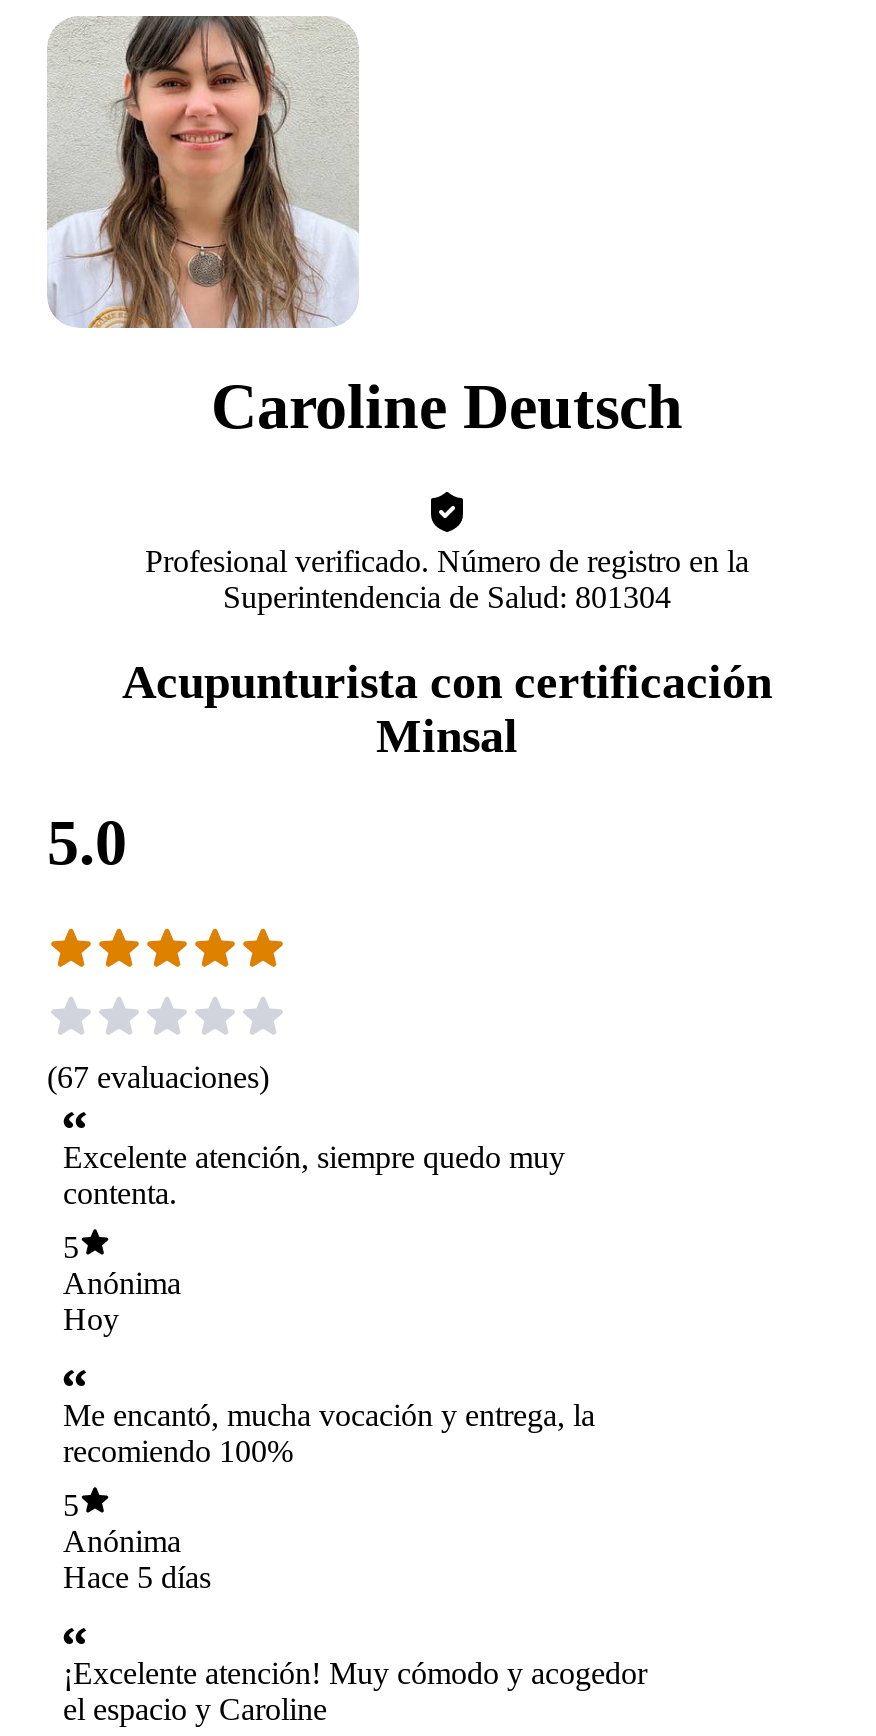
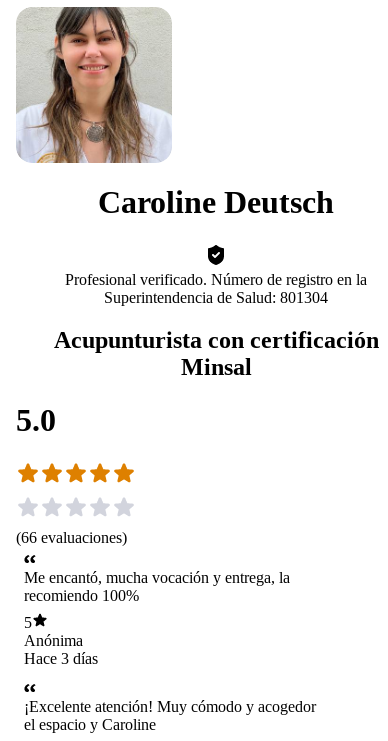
[47,1060,565,1336] (67 evaluaciones) | Excelente atención, siempre quedo muy | contenta. | 5 | Anónima | Hoy -> [16,529,127,546] (66 evaluaciones)
[63,1560,211,1594] Hace 5 días -> [24,650,98,667] Hace 3 días

